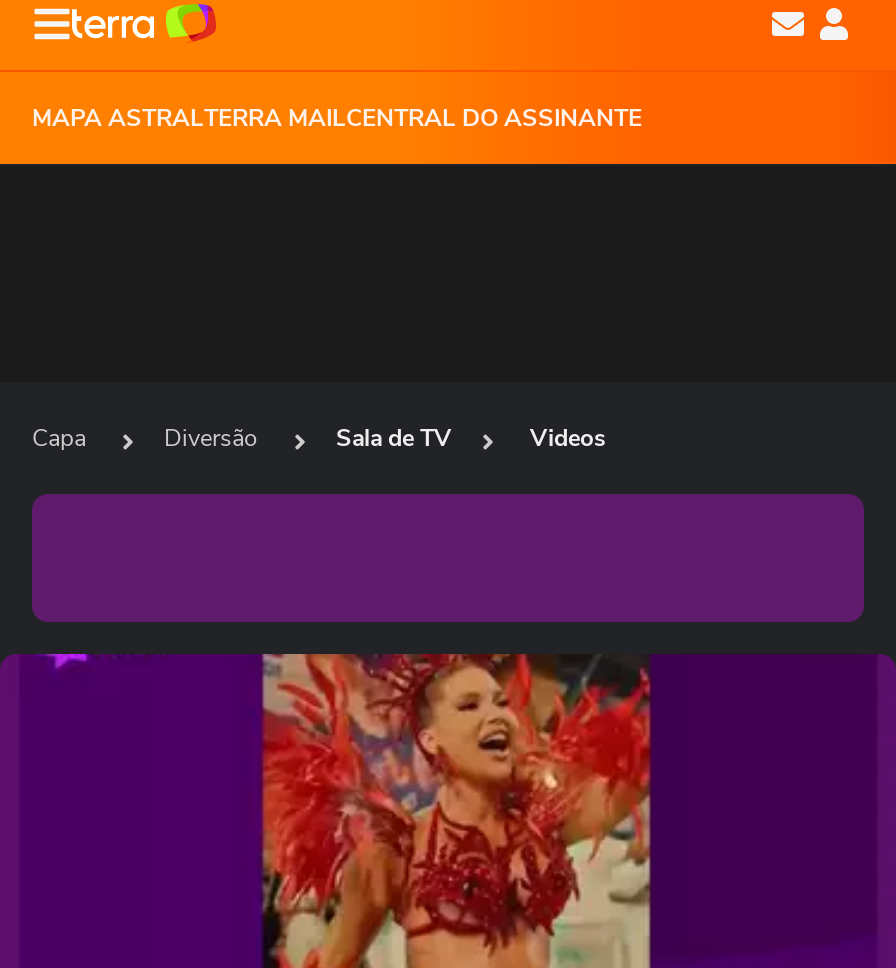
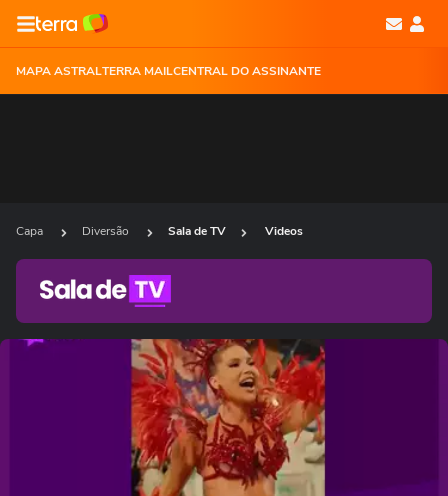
none -> [39,274,172,308] [image]

